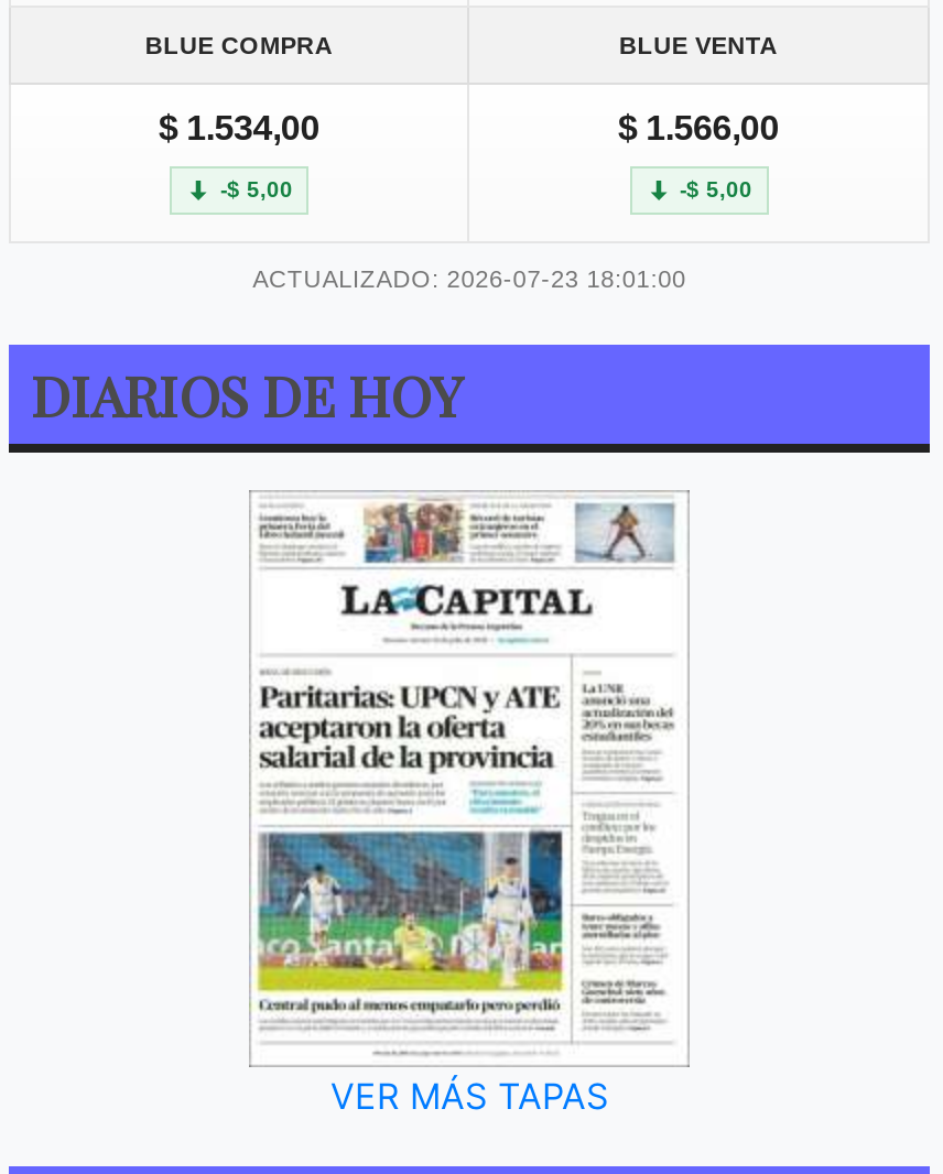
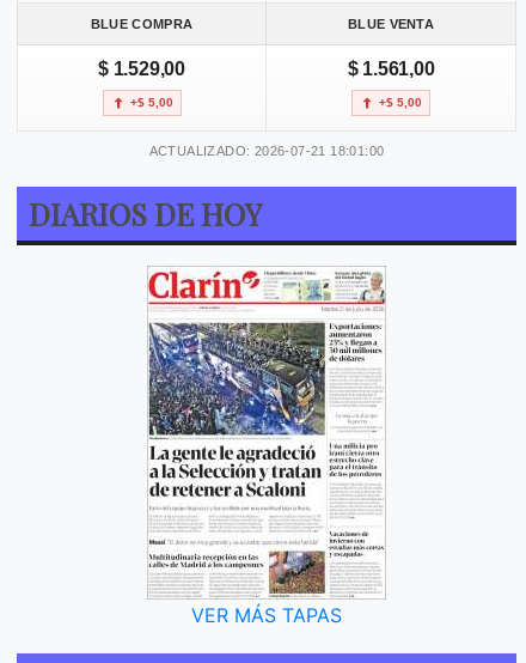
[159,109,319,146] $ 1.534,00 -> [98,58,185,79] $ 1.529,00
[618,109,779,146] $ 1.566,00 -> [347,58,435,79] $ 1.561,00
[220,177,293,201] -$ 5,00 -> [130,96,173,109] +$ 5,00
[680,177,752,201] -$ 5,00 -> [379,96,422,109] +$ 5,00
[252,265,686,291] ACTUALIZADO: 2026-07-23 18:01:00 -> [149,143,384,158] ACTUALIZADO: 2026-07-21 18:01:00
[251,497,683,1063] [image] -> [147,270,386,598] [image]

